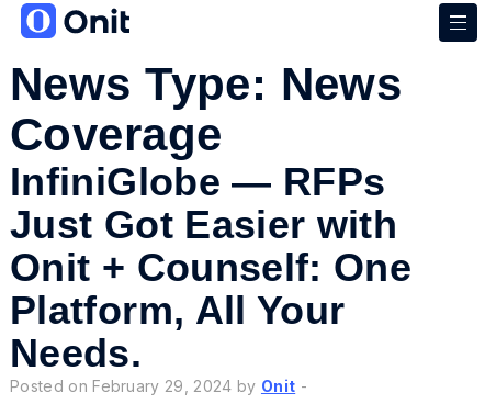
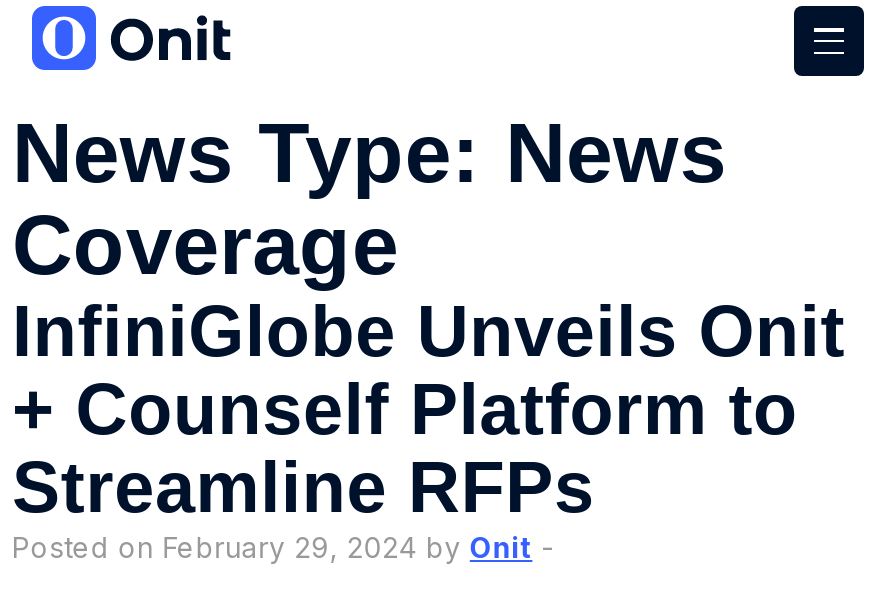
[10,159,412,375] InfiniGlobe — RFPs | Just Got Easier with | Onit + Counself: One | Platform, All Your | Needs. -> [12,290,845,528] InfiniGlobe Unveils Onit | + Counself Platform to | Streamline RFPs

